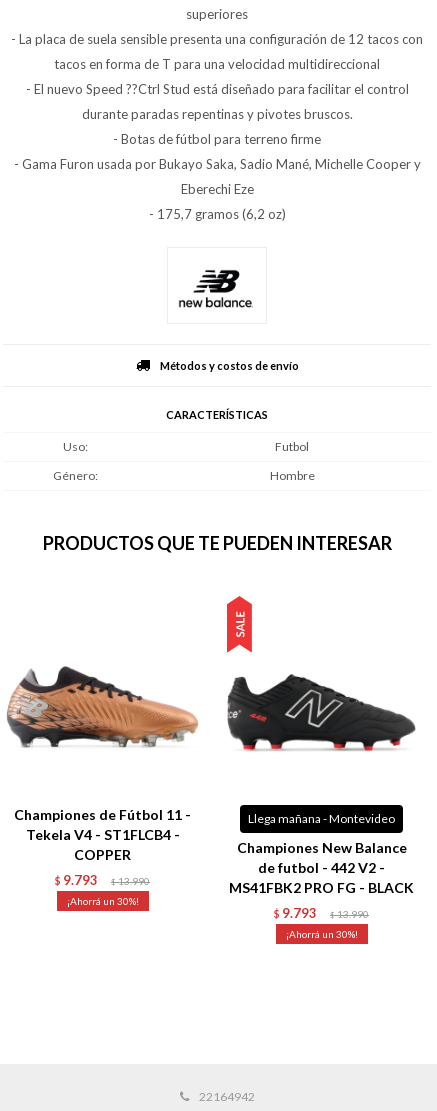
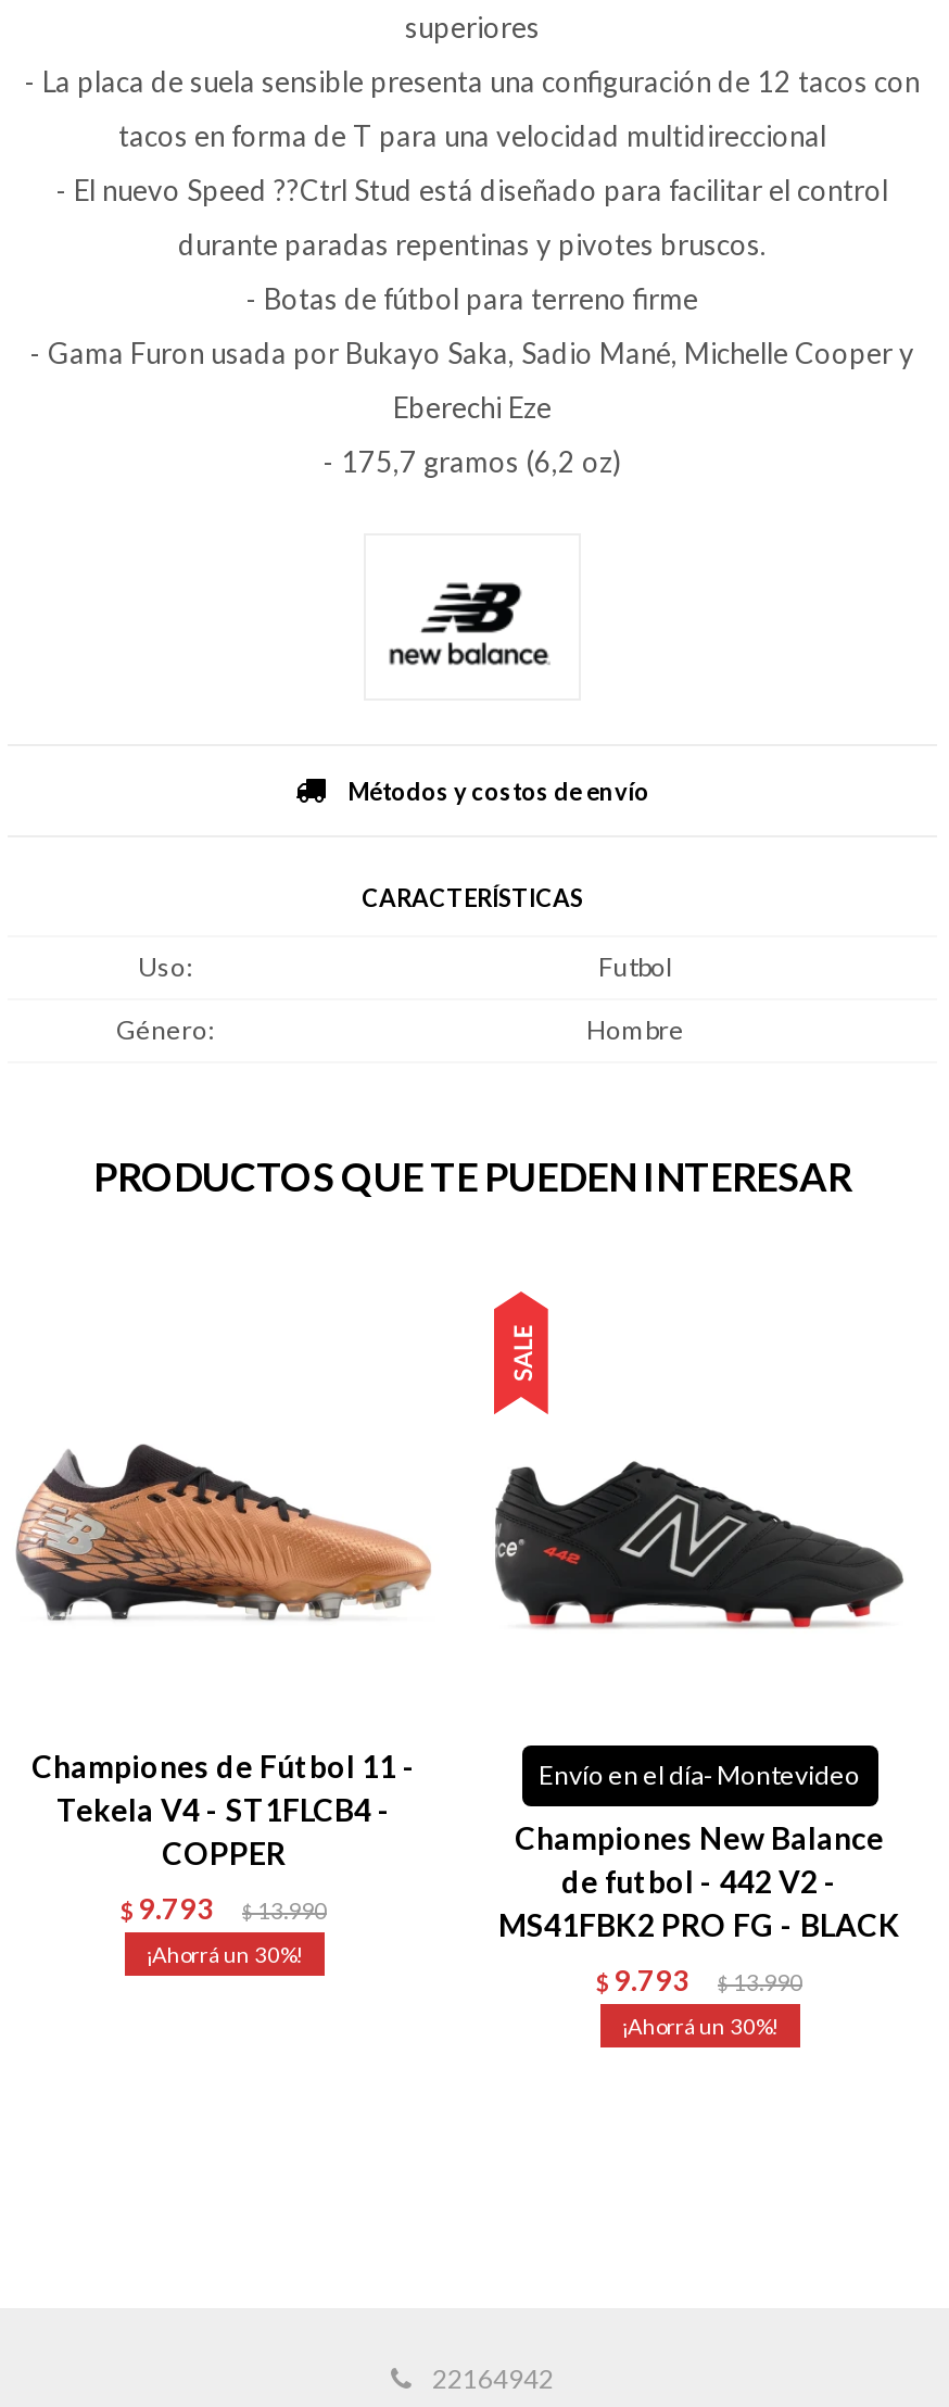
[248,811,395,826] Llega mañana - Montevideo -> [539,1758,860,1790] Envío en el día- Montevideo

